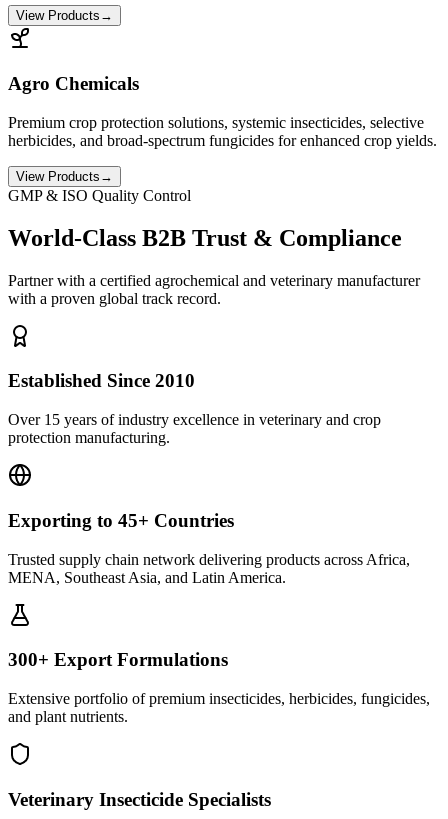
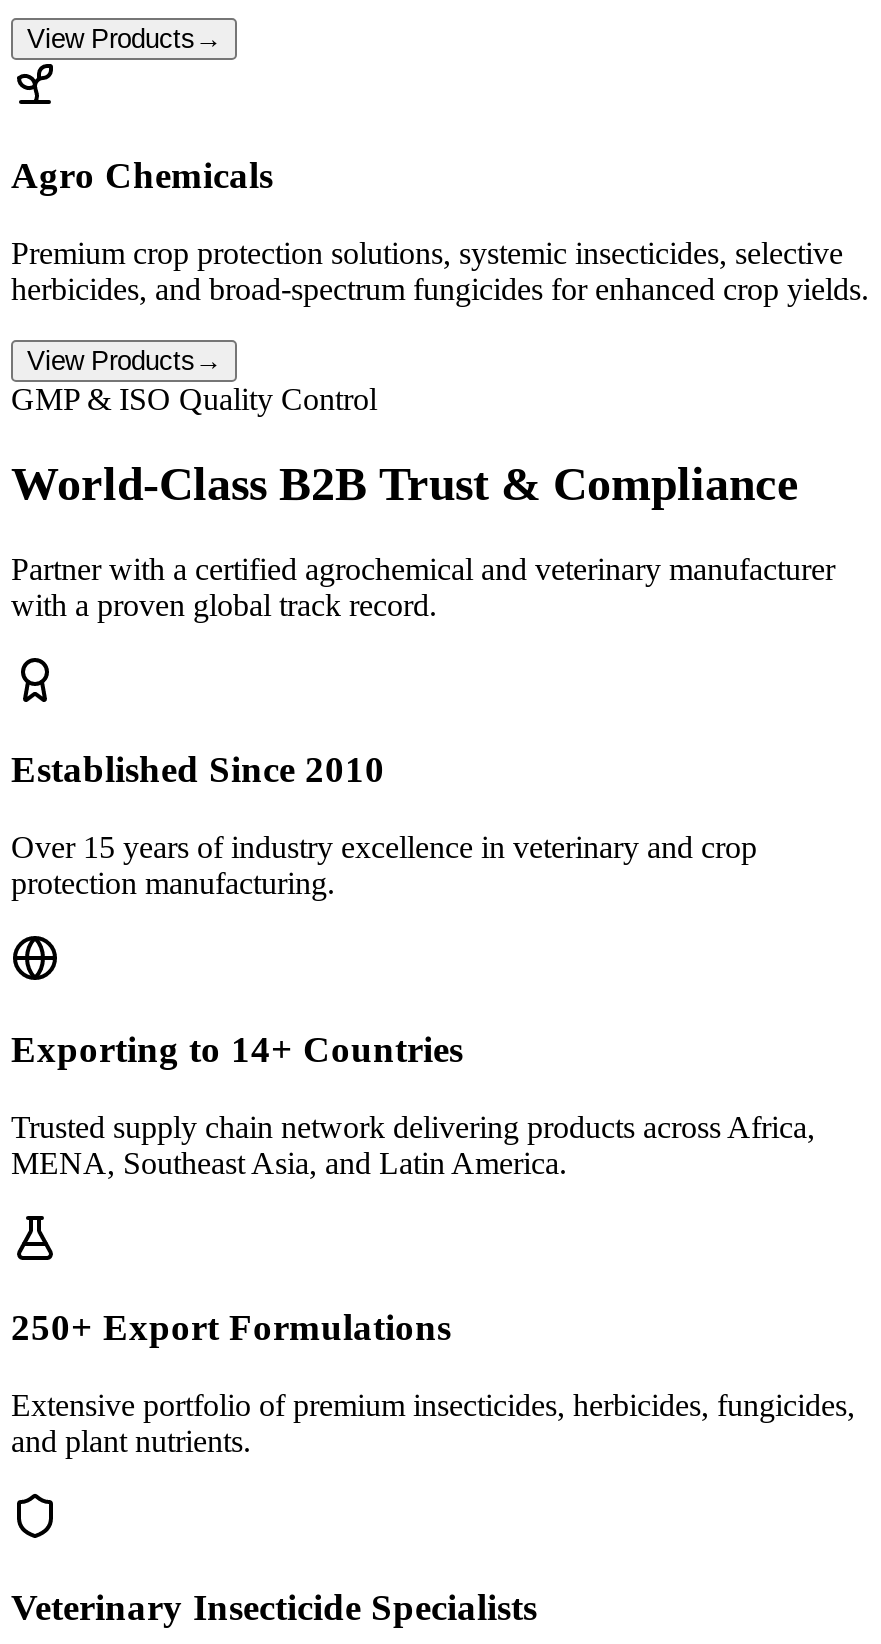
[8,510,234,531] Exporting to 45+ Countries -> [11,1028,463,1070] Exporting to 14+ Countries
[8,649,228,670] 300+ Export Formulations -> [11,1307,451,1349] 250+ Export Formulations

